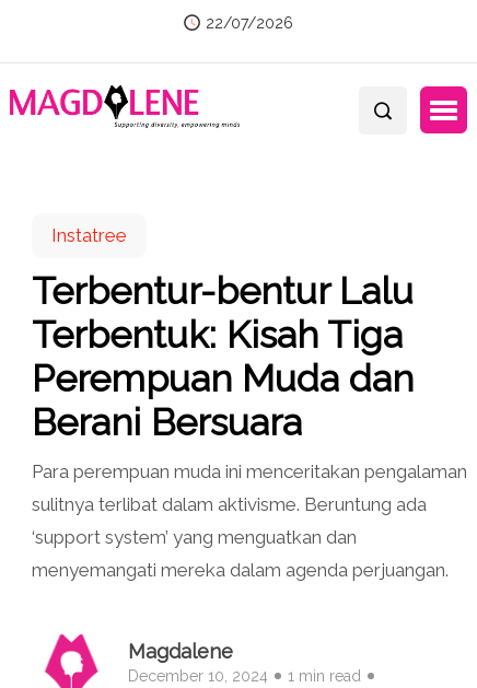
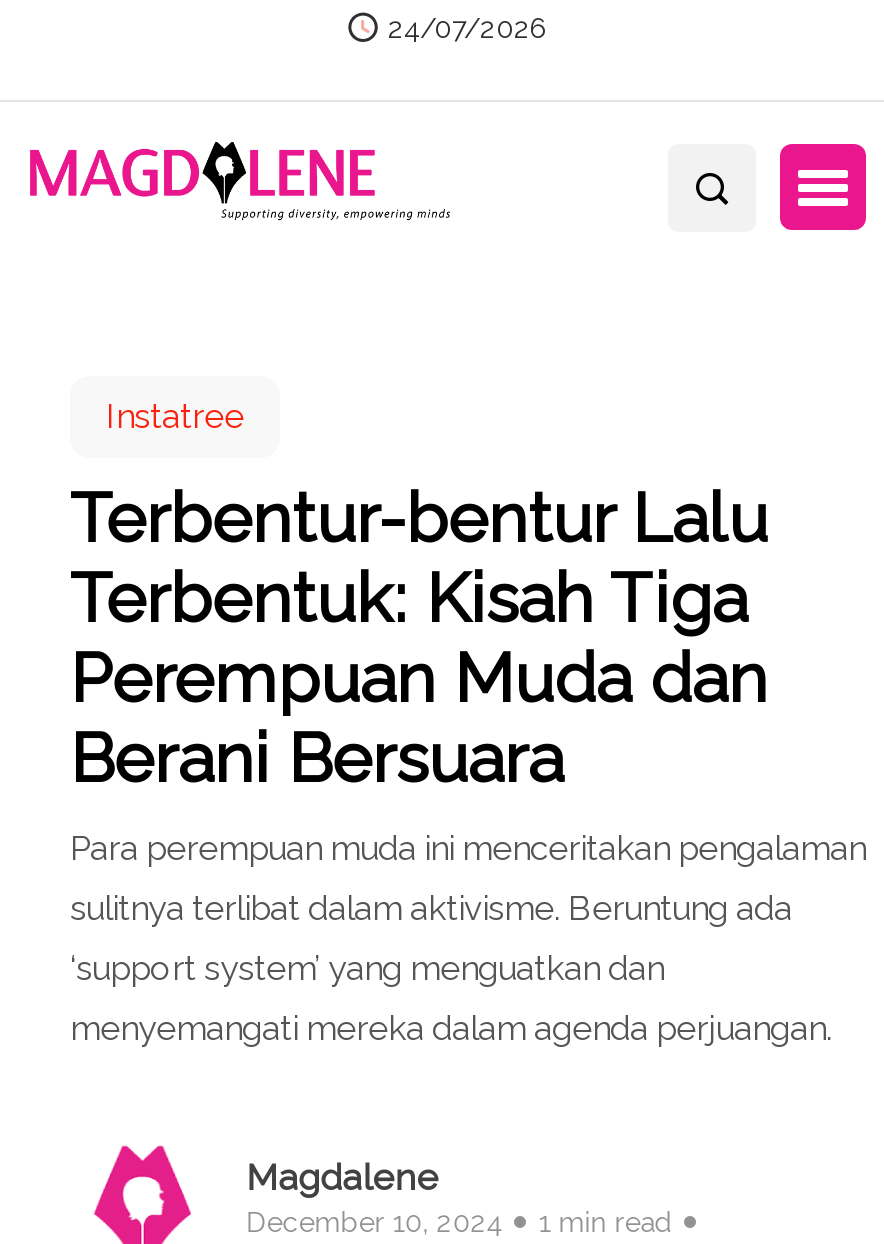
[206,14,293,32] 22/07/2026 -> [388,12,548,44] 24/07/2026

